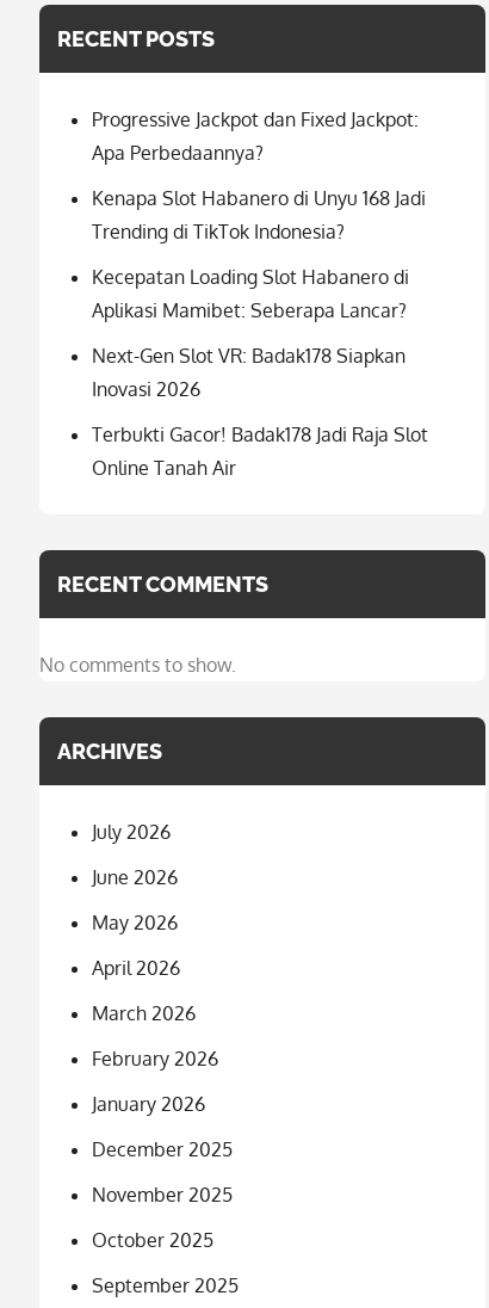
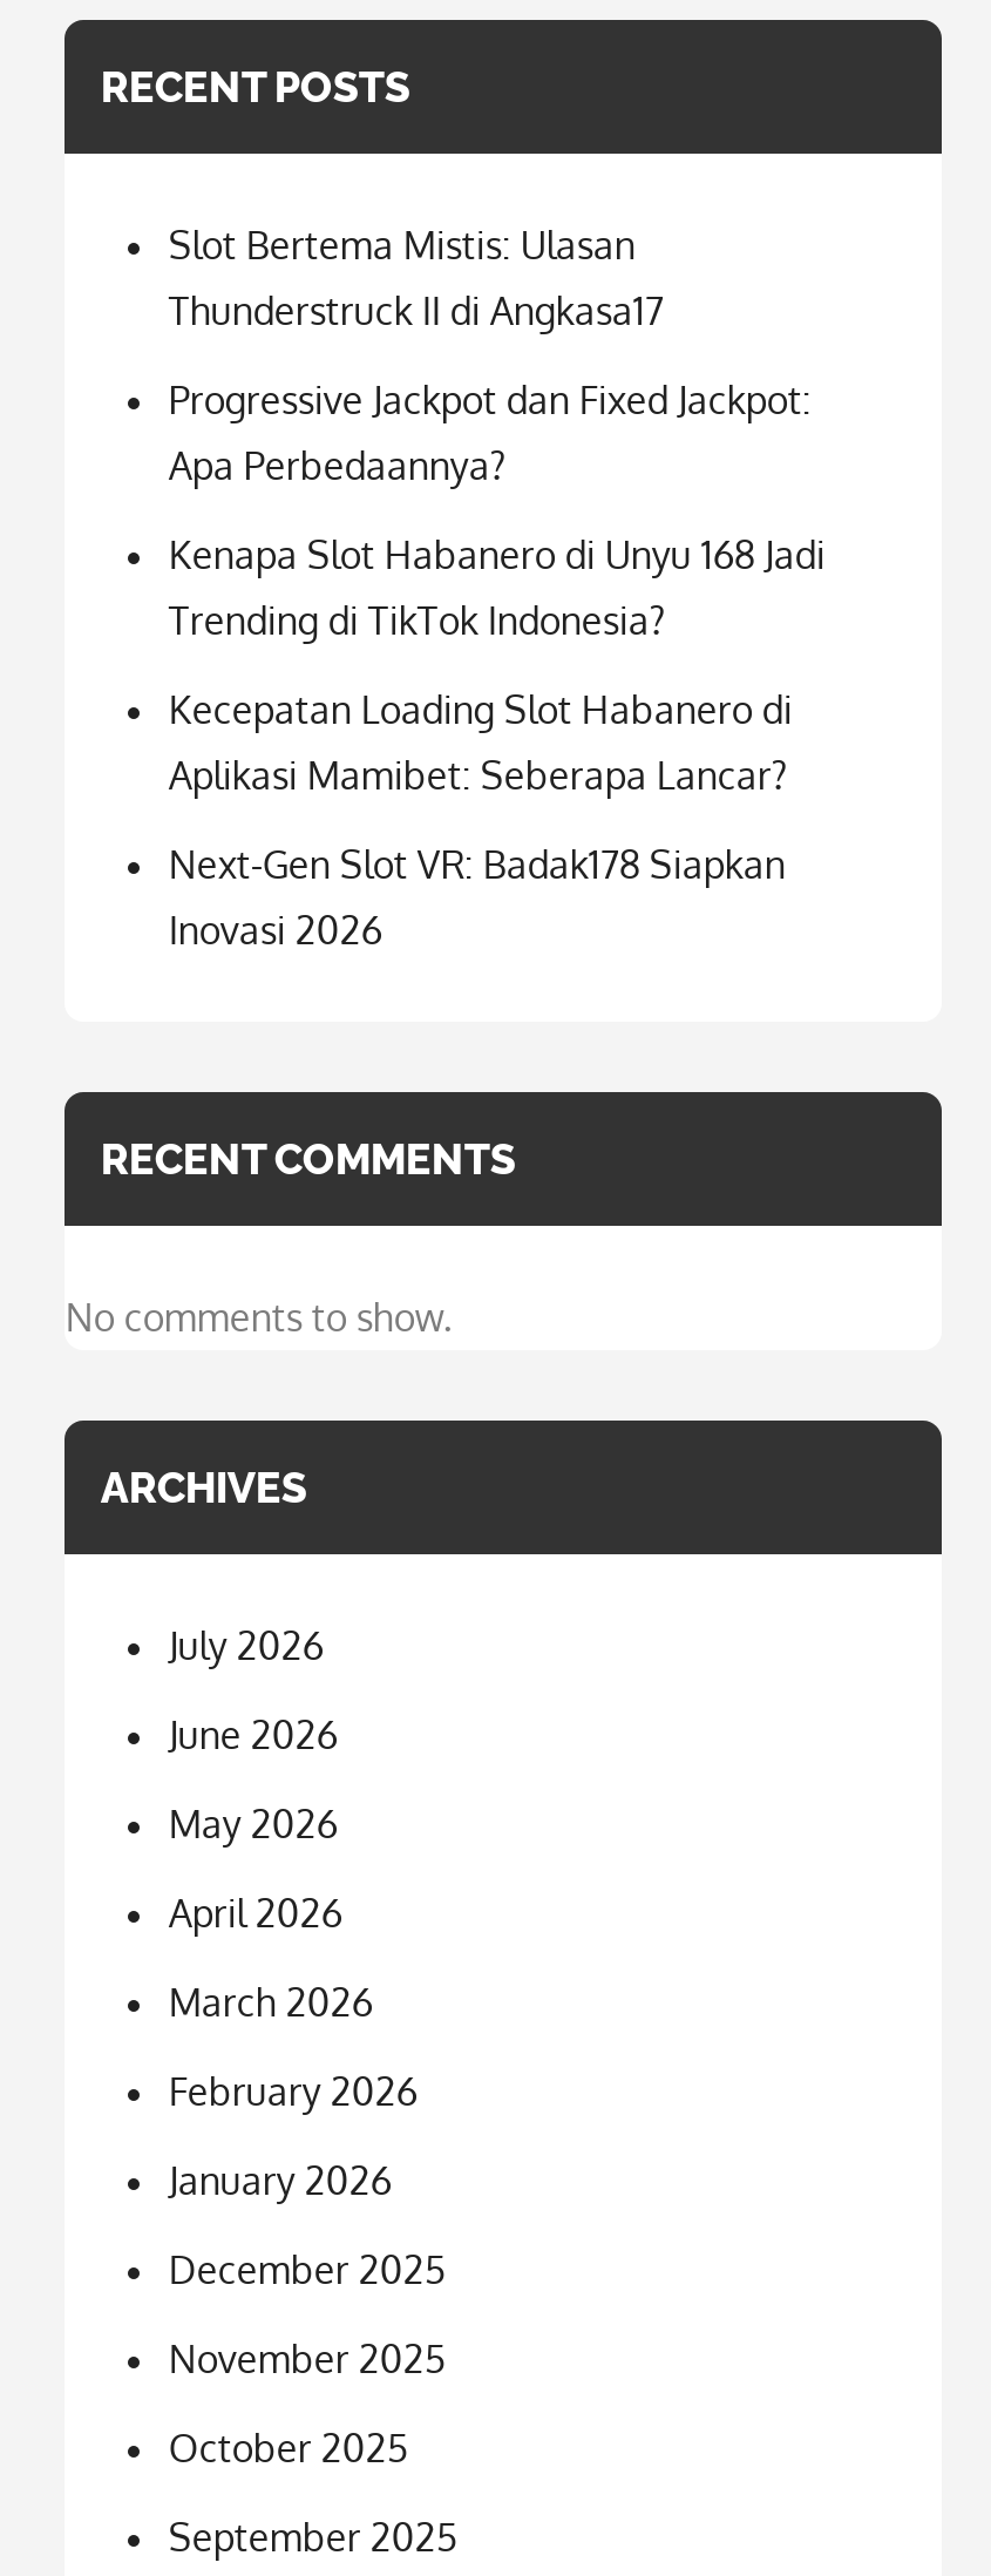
none -> [169,221,664,333] Slot Bertema Mistis: Ulasan | Thunderstruck II di Angkasa17
moved [92,107,426,400] -> [169,375,825,953]: Progressive Jackpot dan Fixed Jackpot: | Apa Perbedaannya? | Kenapa Slot Habanero di Unyu 168 Jadi | Trending di TikTok Indonesia? | Kecepatan Loading Slot Habanero di | Aplikasi Mamibet: Seberapa Lancar? | Next-Gen Slot VR: Badak178 Siapkan | Inovasi 2026
[92,422,429,479] Terbukti Gacor! Badak178 Jadi Raja Slot | Online Tanah Air -> none

